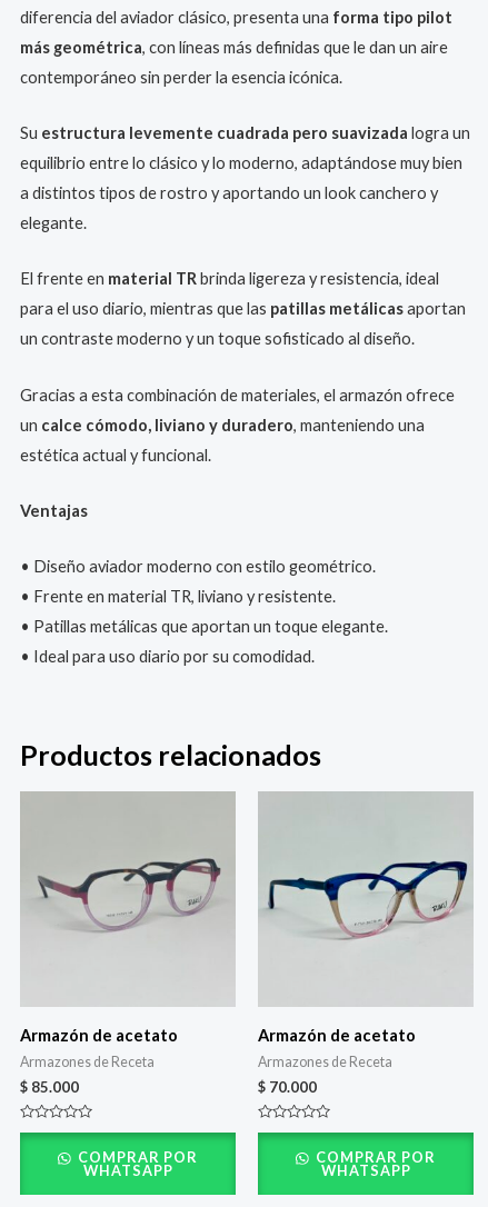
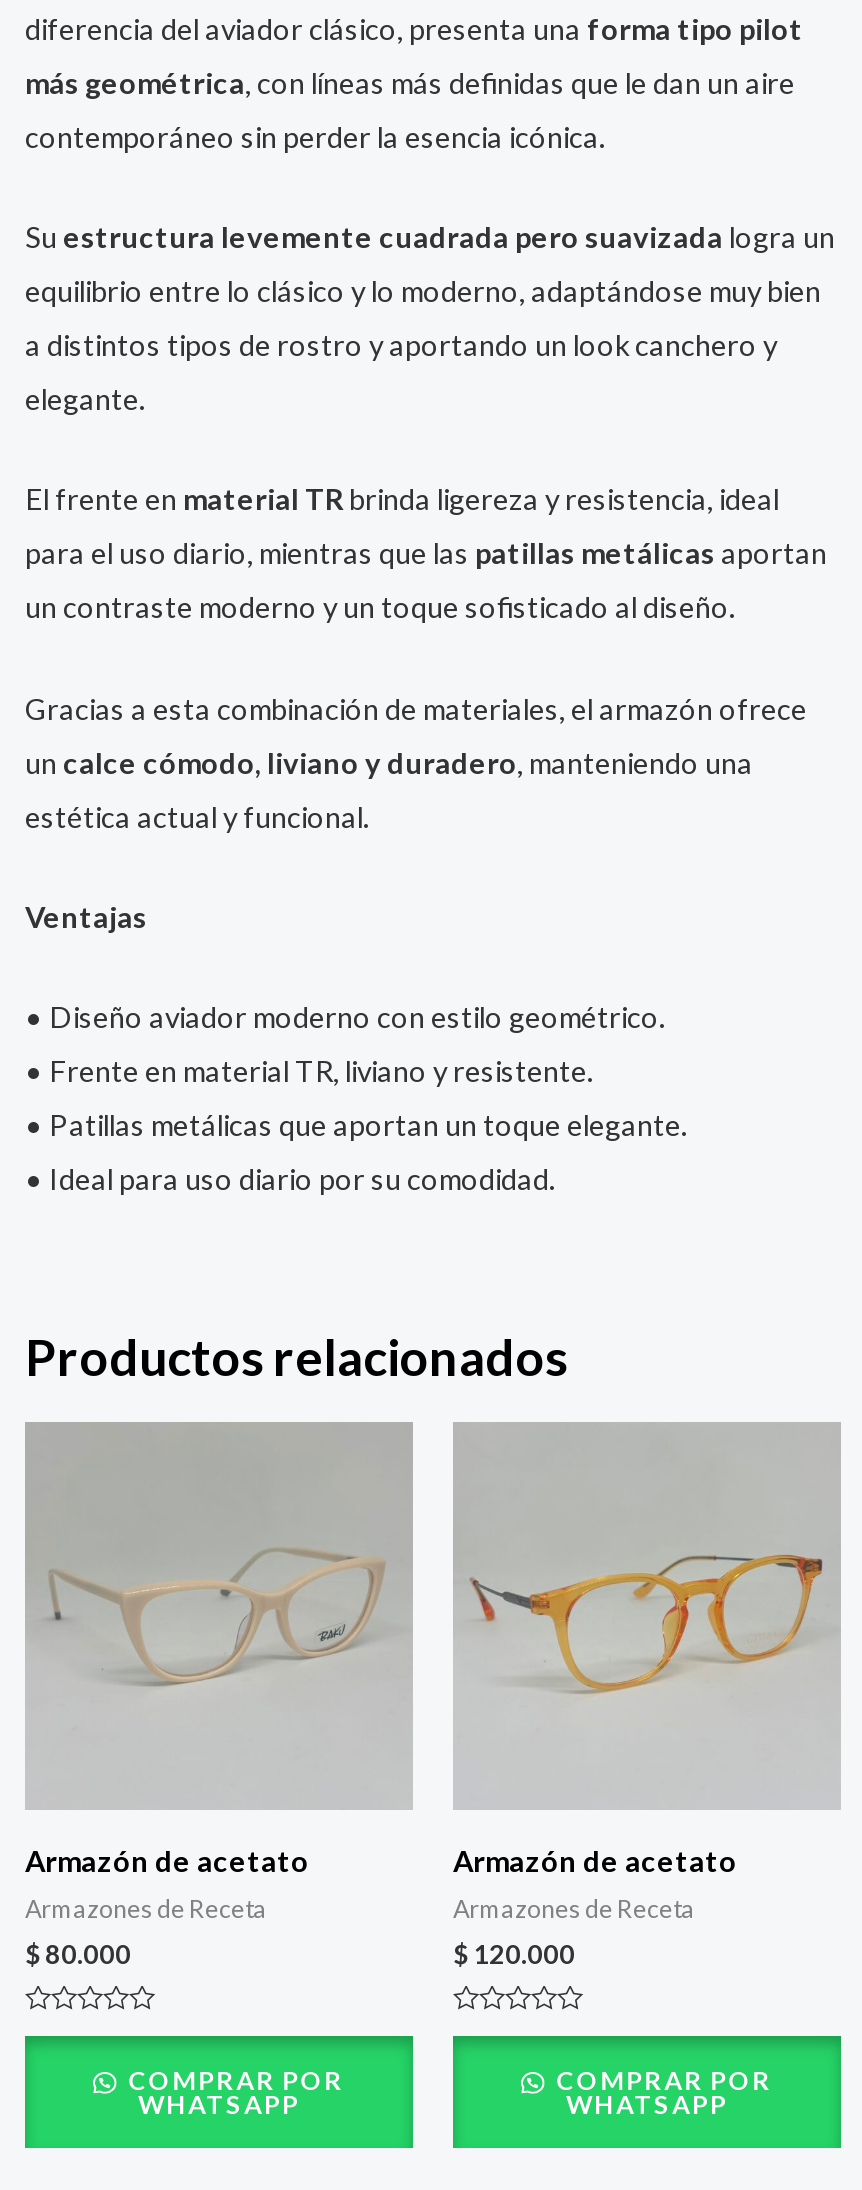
[33,858,220,938] [image] -> [47,1544,383,1688] [image]
[268,860,468,942] [image] -> [467,1548,829,1696] [image]
[20,1079,79,1096] $85.000 -> [25,1939,131,1971] $80.000
[258,1079,317,1096] $70.000 -> [453,1939,575,1971] $120.000

